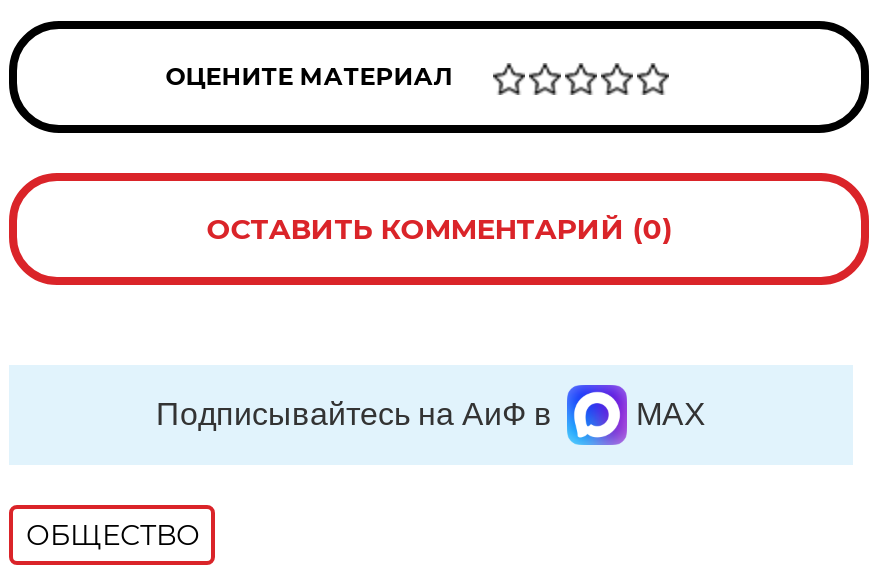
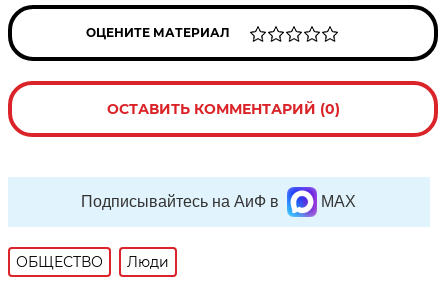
none -> [127,253,169,271] Люди

